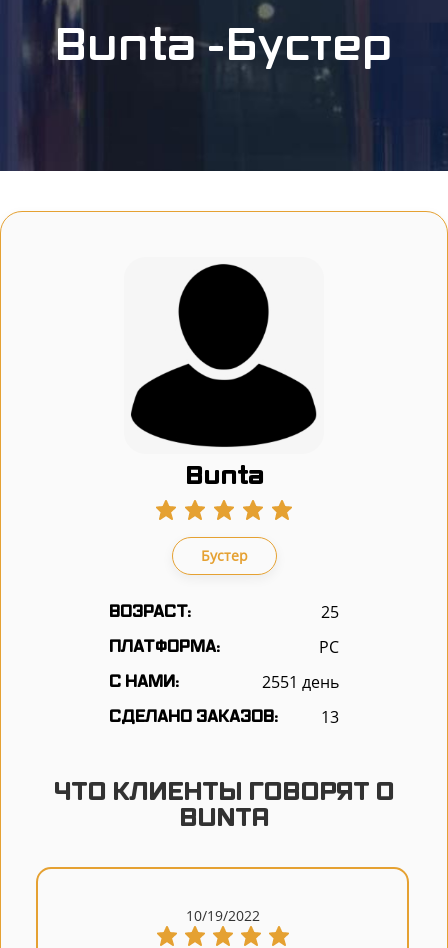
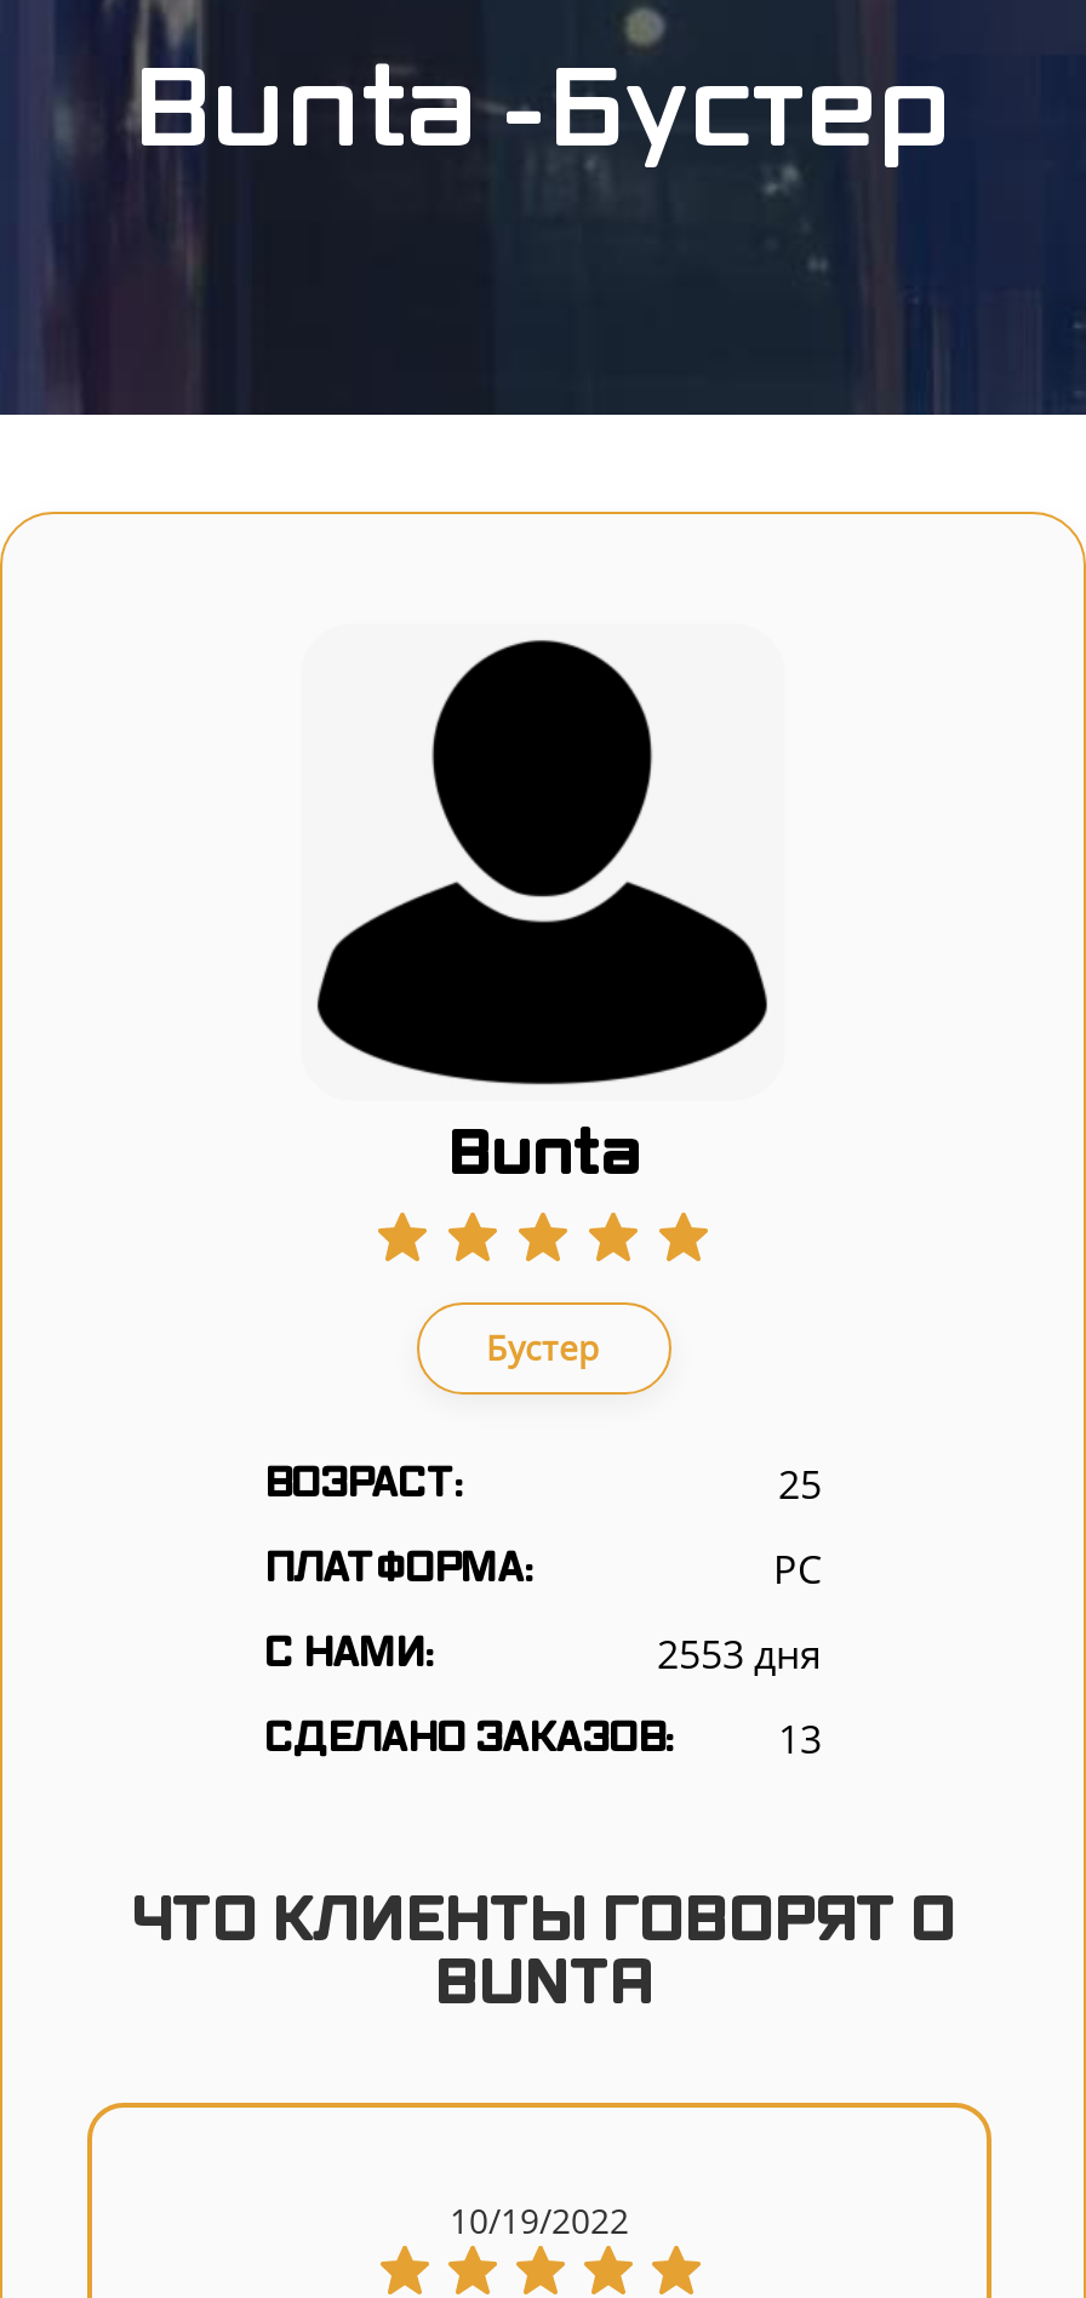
[262,670,339,692] 2551 день -> [657,1626,822,1680] 2553 дня

